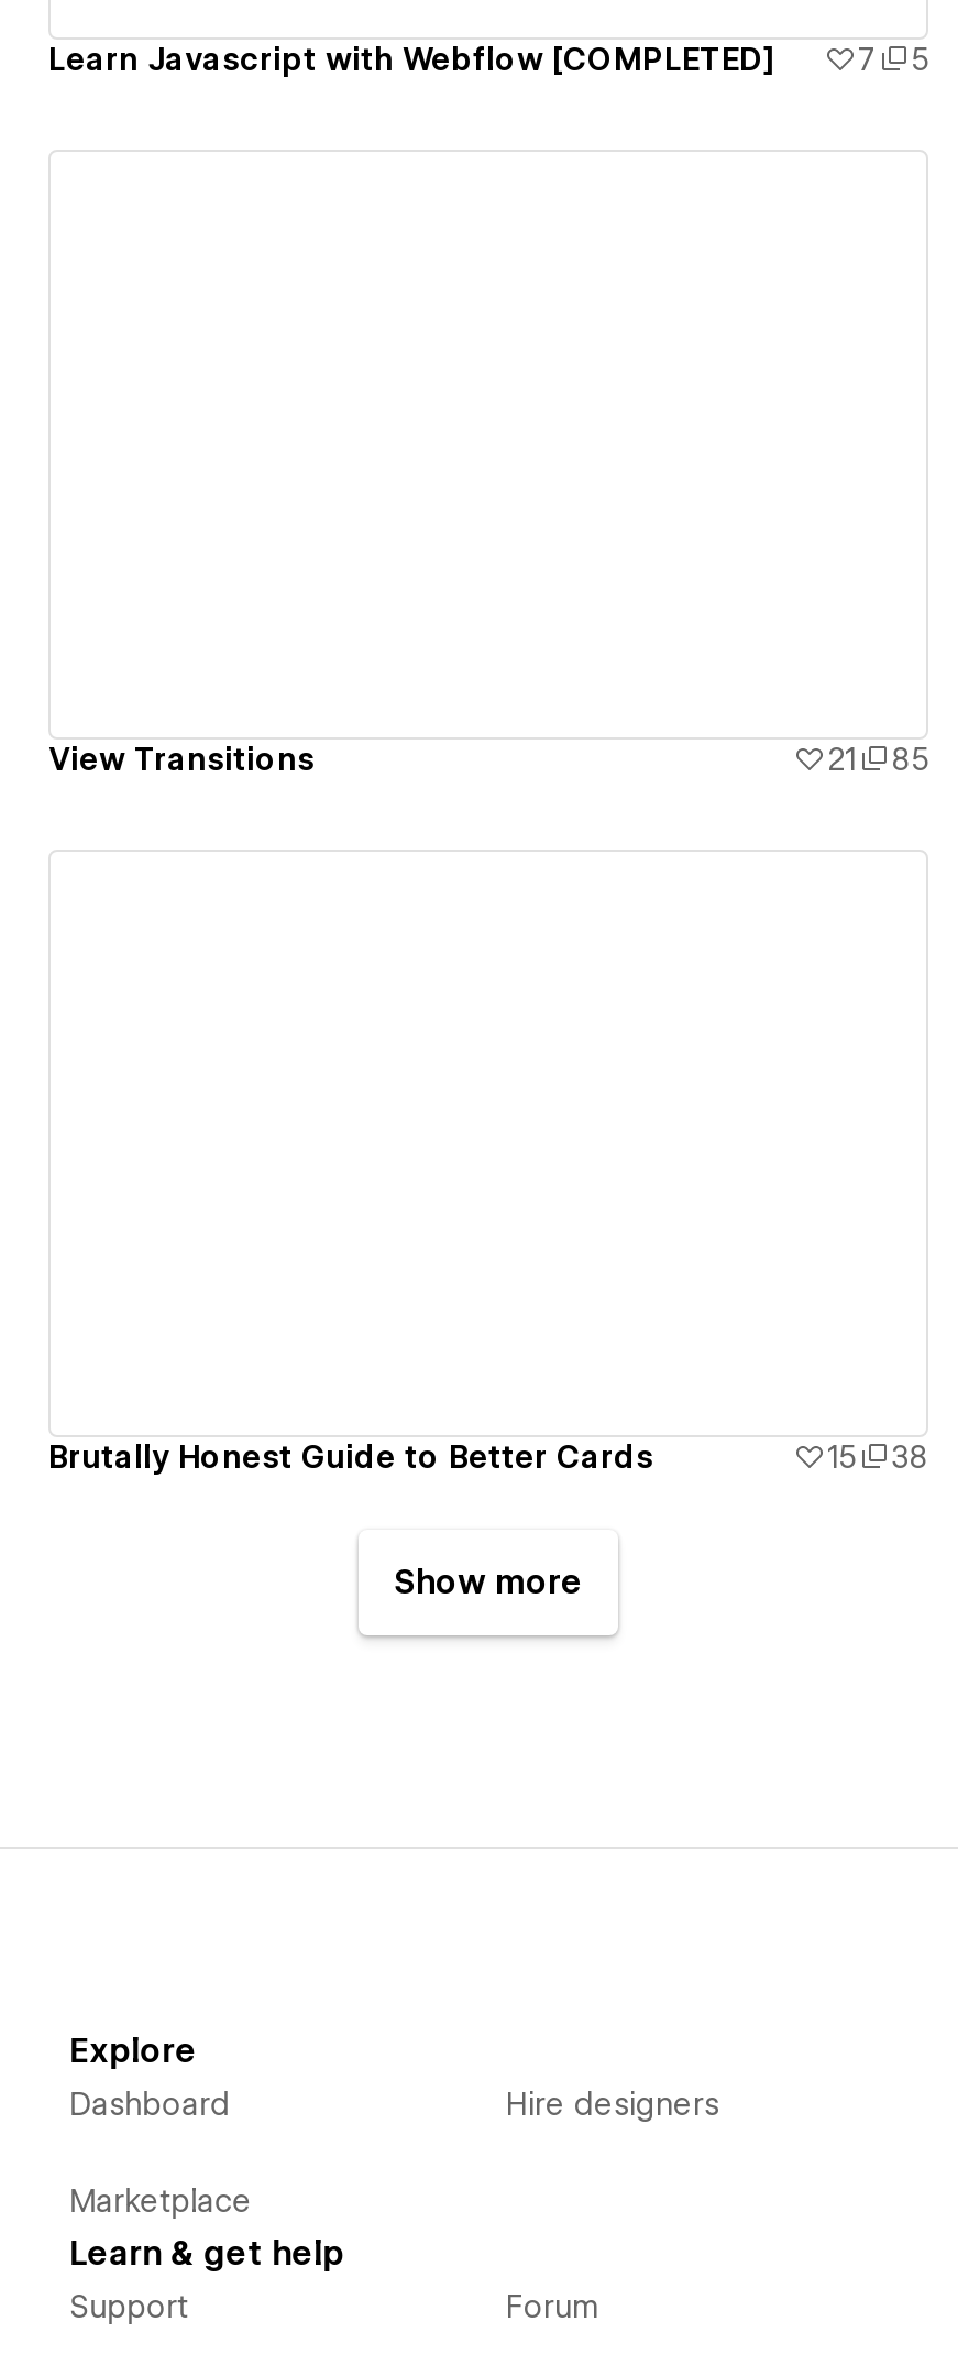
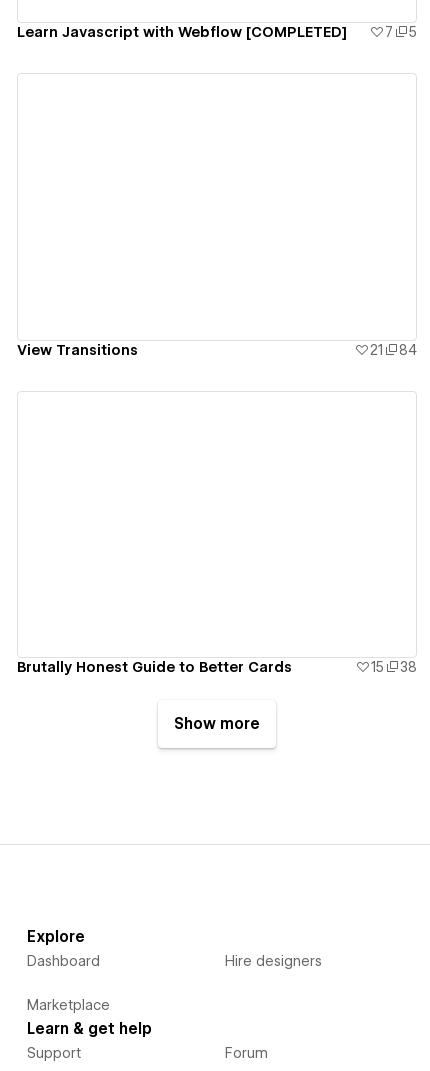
[827,741,928,776] 21 85 -> [370,342,417,358] 21 84

